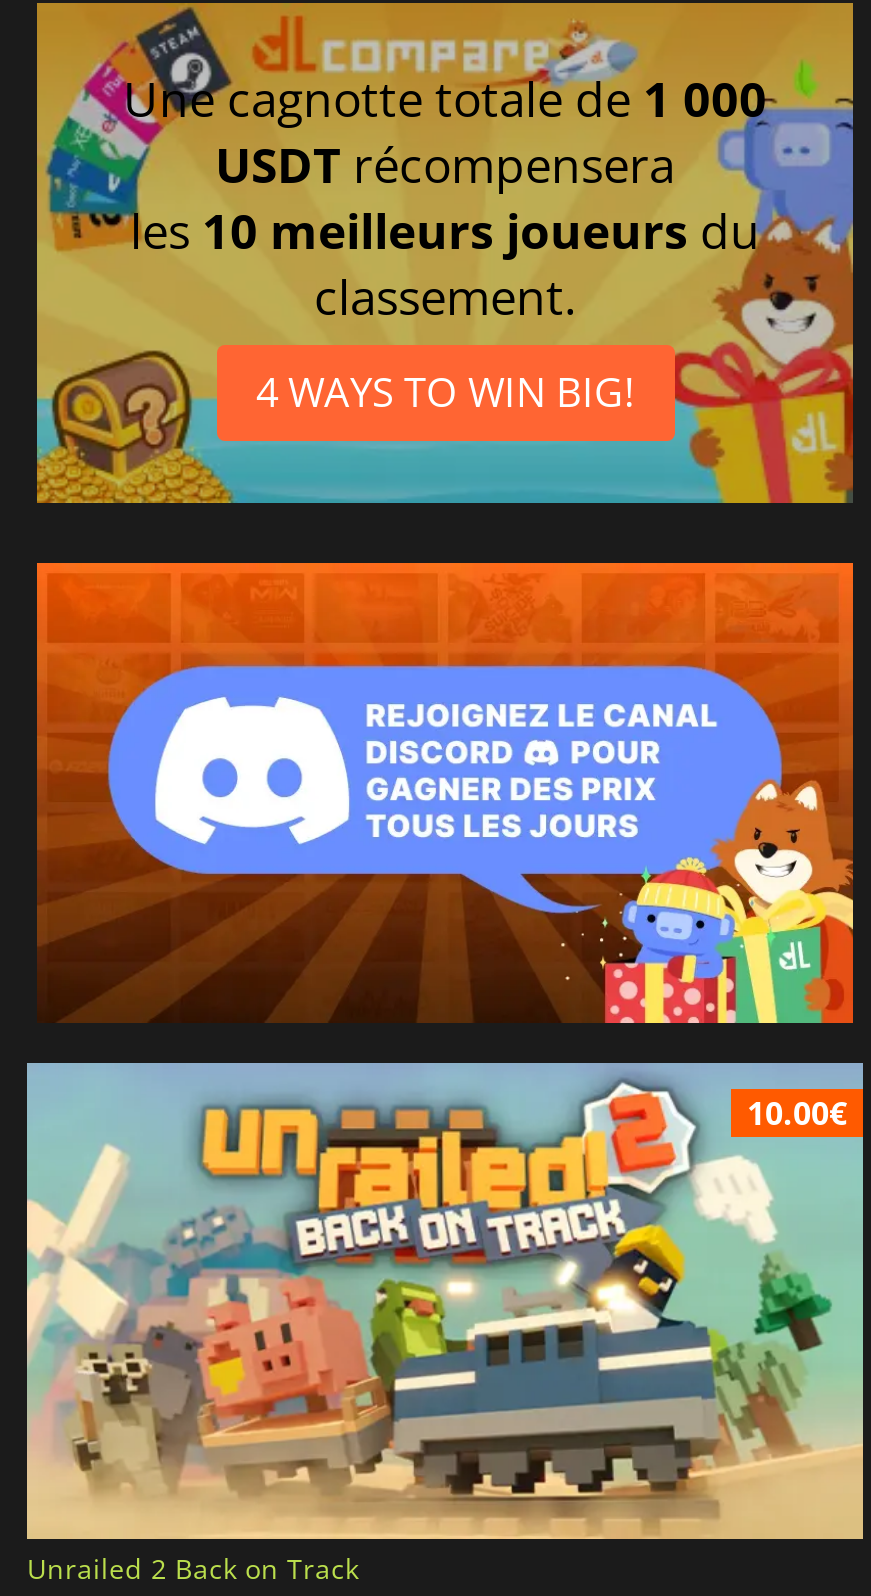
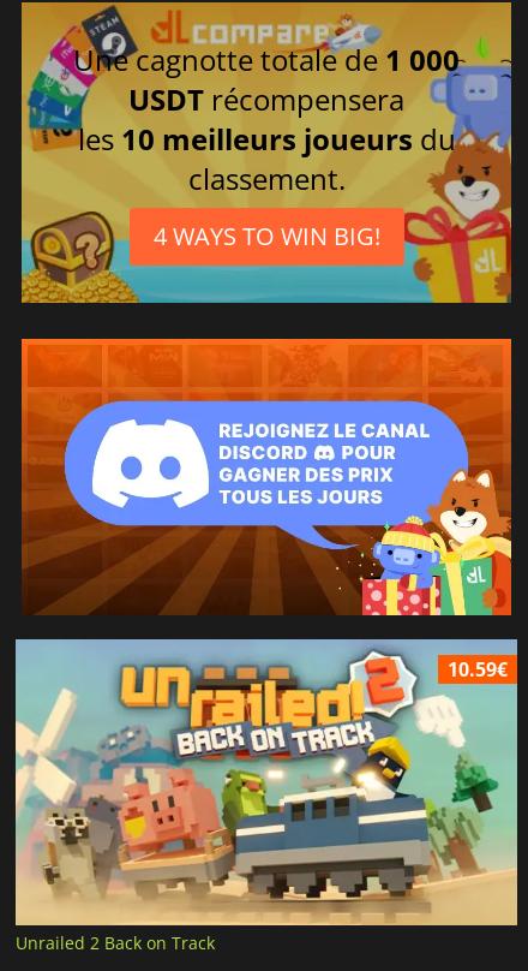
[747,1090,847,1134] 10.00€ -> [448,656,508,682] 10.59€

